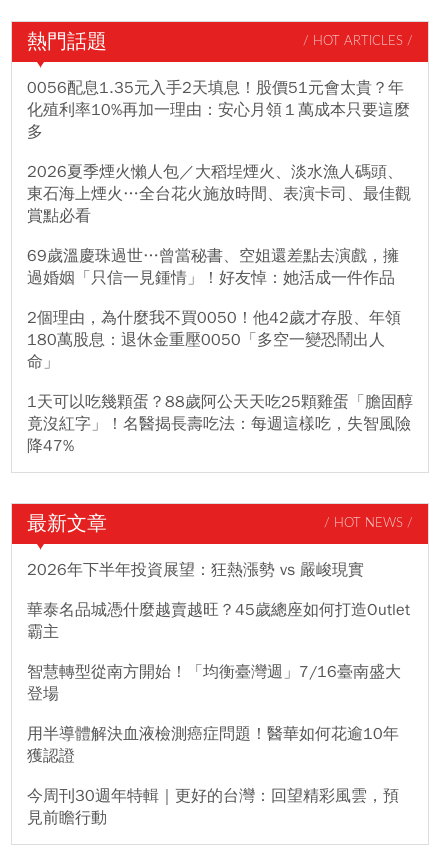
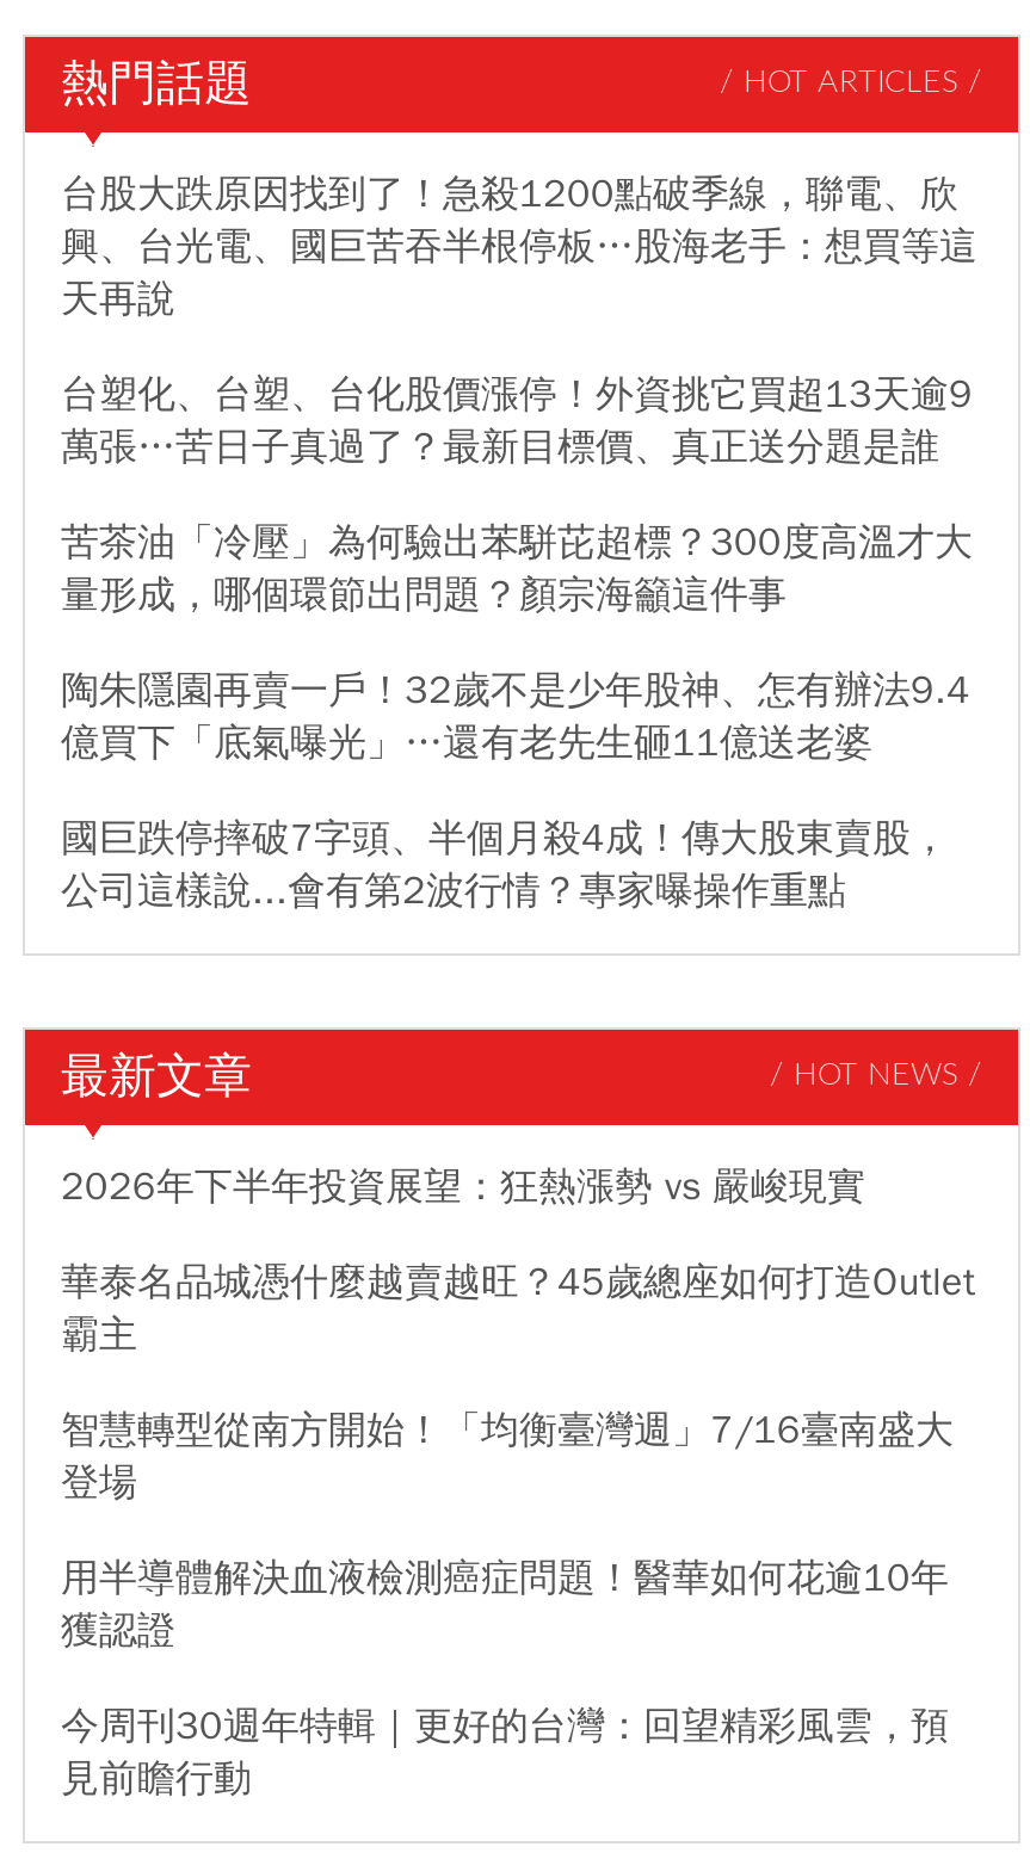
[27,78,410,142] 0056配息1.35元入手2天填息！股價51元會太貴？年 | 化殖利率10%再加一理由：安心月領１萬成本只要這麼 | 多 -> [61,170,977,323] 台股大跌原因找到了！急殺1200點破季線，聯電、欣 | 興、台光電、國巨苦吞半根停板…股海老手：想買等這 | 天再說
[27,162,411,226] 2026夏季煙火懶人包／大稻埕煙火、淡水漁人碼頭、 | 東石海上煙火…全台花火施放時間、表演卡司、最佳觀 | 賞點必看 -> [61,371,973,471] 台塑化、台塑、台化股價漲停！外資挑它買超13天逾9 | 萬張…苦日子真過了？最新目標價、真正送分題是誰
[27,246,399,288] 69歲溫慶珠過世…曾當秘書、空姐還差點去演戲，擁 | 過婚姻「只信一見鍾情」！好友悼：她活成一件作品 -> [61,519,973,619] 苦茶油「冷壓」為何驗出苯駢芘超標？300度高溫才大 | 量形成，哪個環節出問題？顏宗海籲這件事
[27,308,401,372] 2個理由，為什麼我不買0050！他42歲才存股、年領 | 180萬股息：退休金重壓0050「多空一變恐鬧出人 | 命」 -> [61,667,970,767] 陶朱隱園再賣一戶！32歲不是少年股神、怎有辦法9.4 | 億買下「底氣曝光」…還有老先生砸11億送老婆
[27,392,413,456] 1天可以吃幾顆蛋？88歲阿公天天吃25顆雞蛋「膽固醇 | 竟沒紅字」！名醫揭長壽吃法：每週這樣吃，失智風險 | 降47% -> [61,815,949,915] 國巨跌停摔破7字頭、半個月殺4成！傳大股東賣股， | 公司這樣說...會有第2波行情？專家曝操作重點

